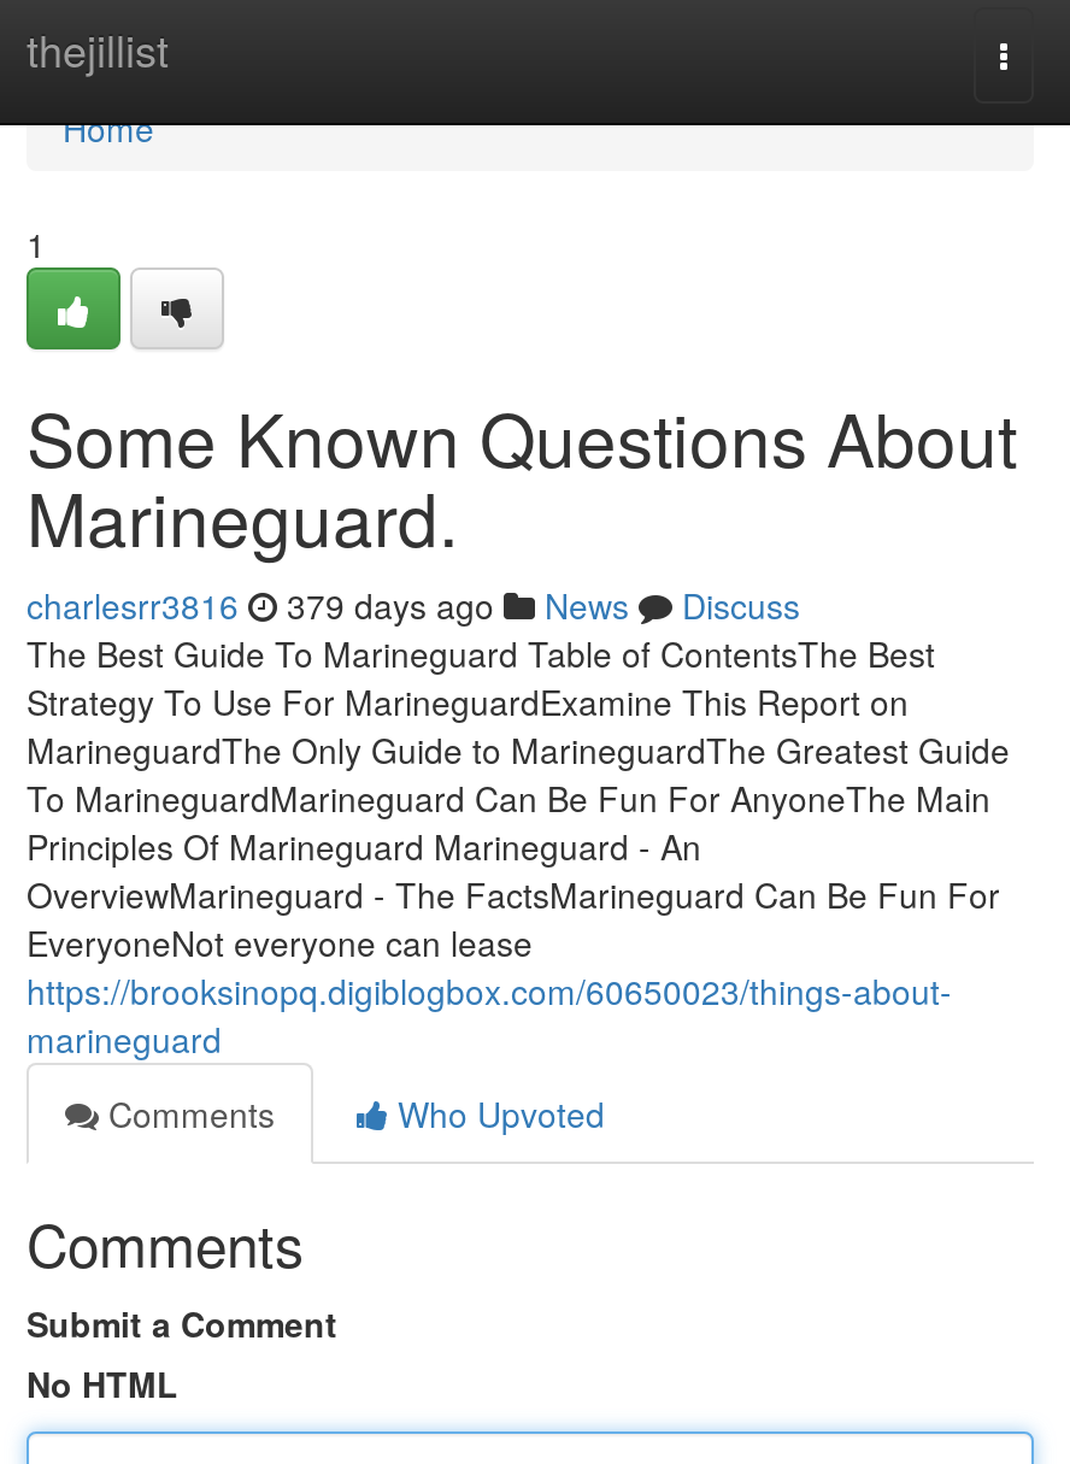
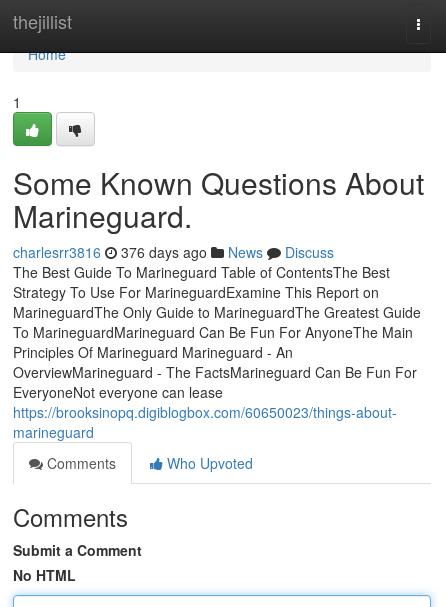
[27,581,800,629] charlesrr3816 379 days ago News Discuss -> [13,242,334,262] charlesrr3816 376 days ago News Discuss

